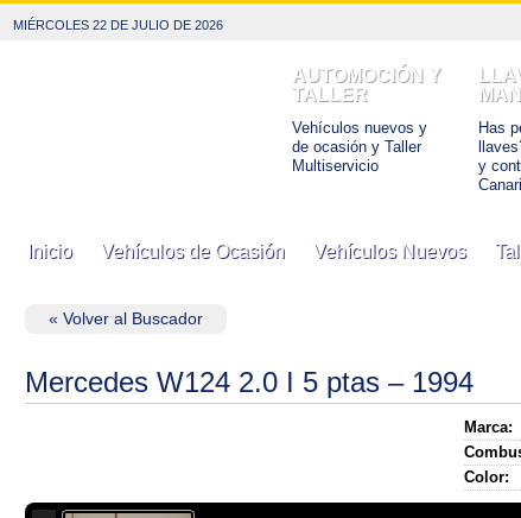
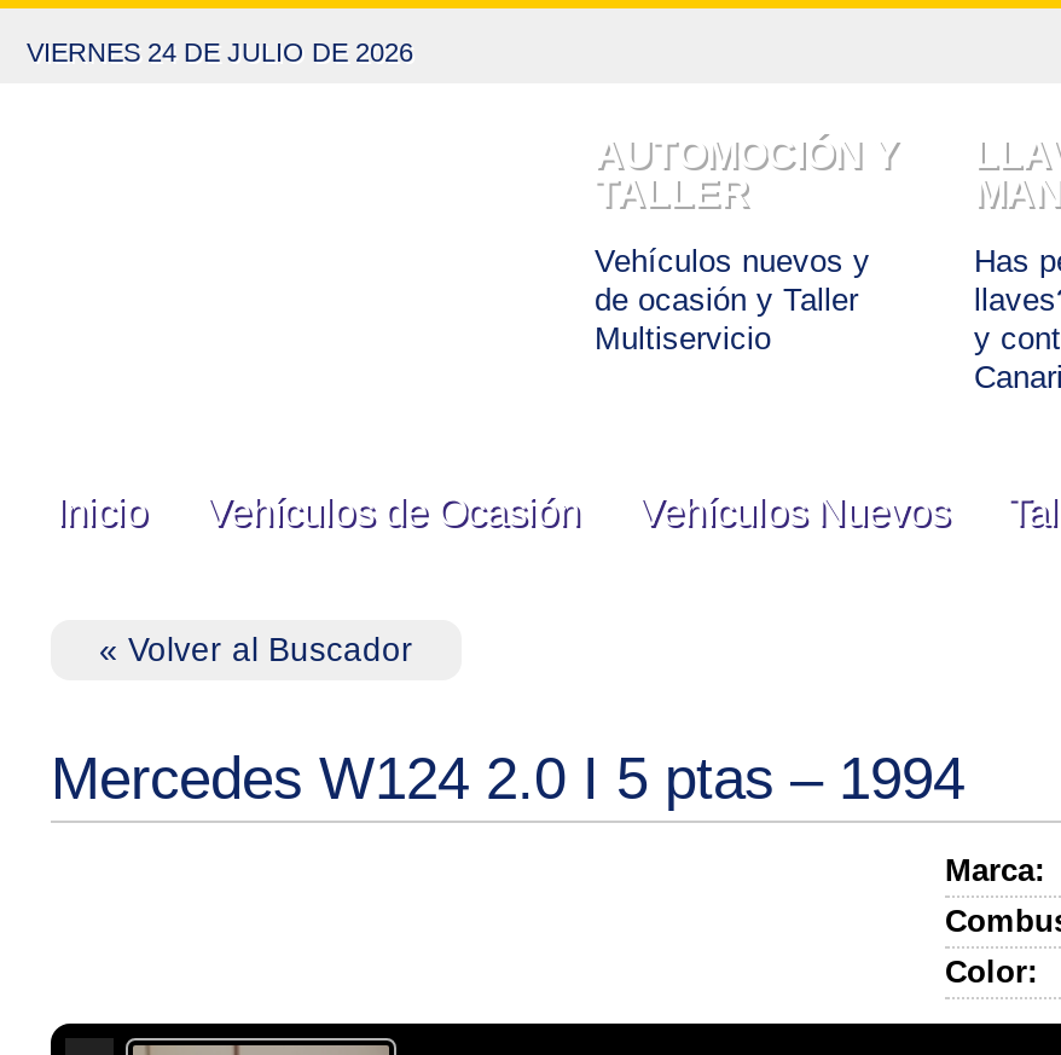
[13,18,223,32] MIÉRCOLES 22 DE JULIO DE 2026 -> [27,37,413,66] VIERNES 24 DE JULIO DE 2026

